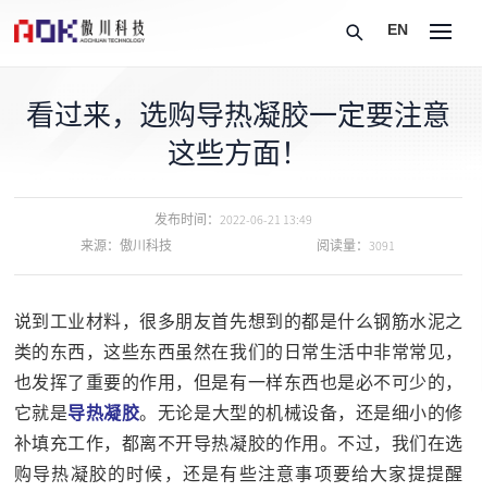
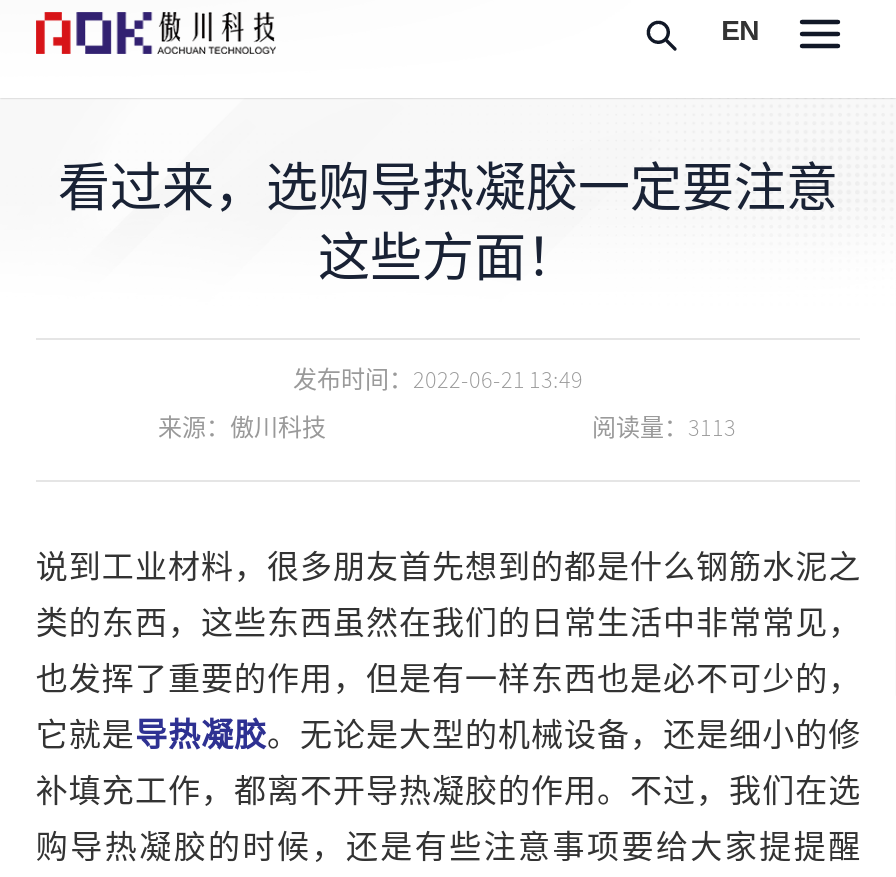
[317,237,395,254] 阅读量：3091 -> [592,412,736,442] 阅读量：3113

